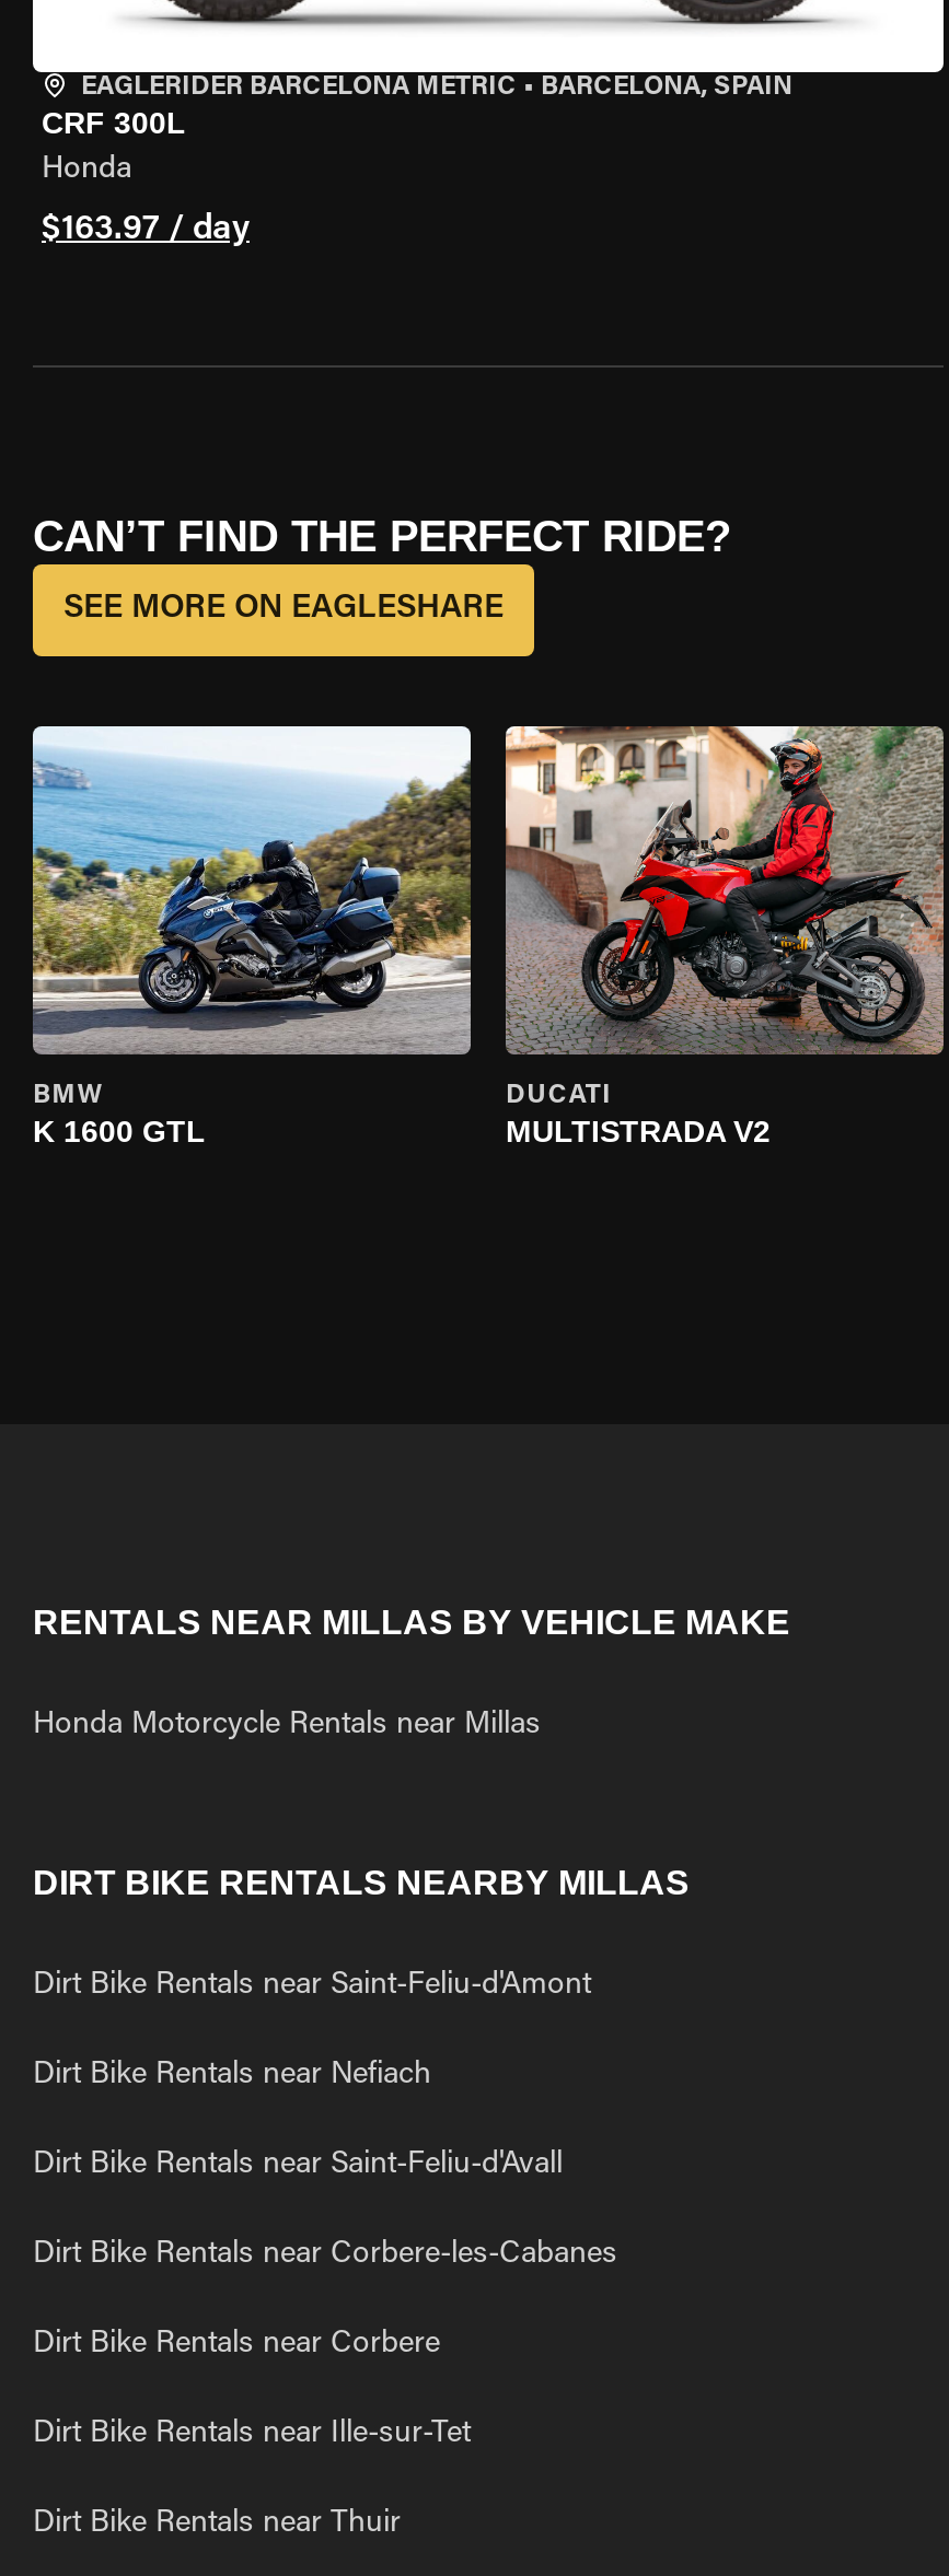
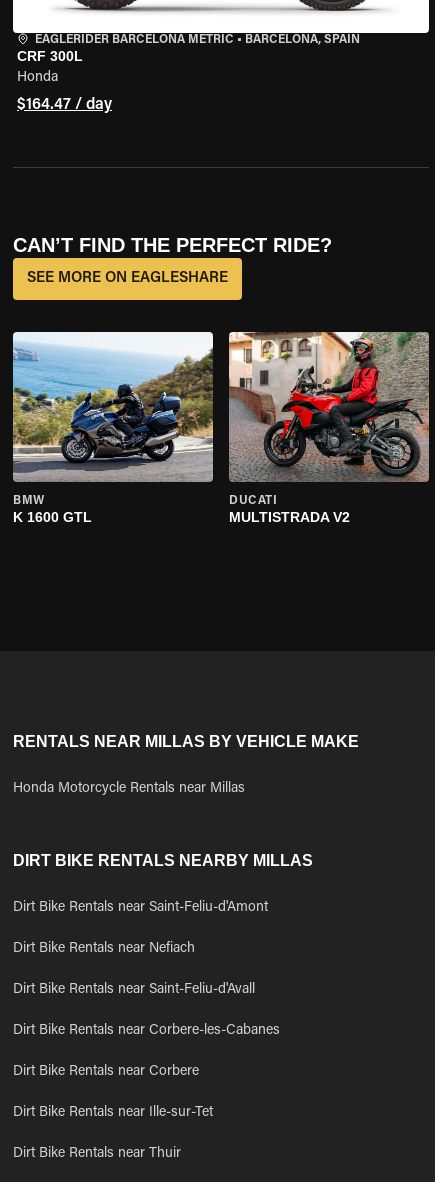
[42,212,250,247] $163.97 / day -> [17,97,112,113] $164.47 / day

